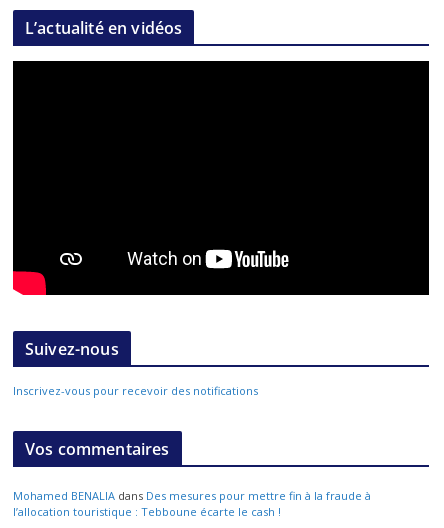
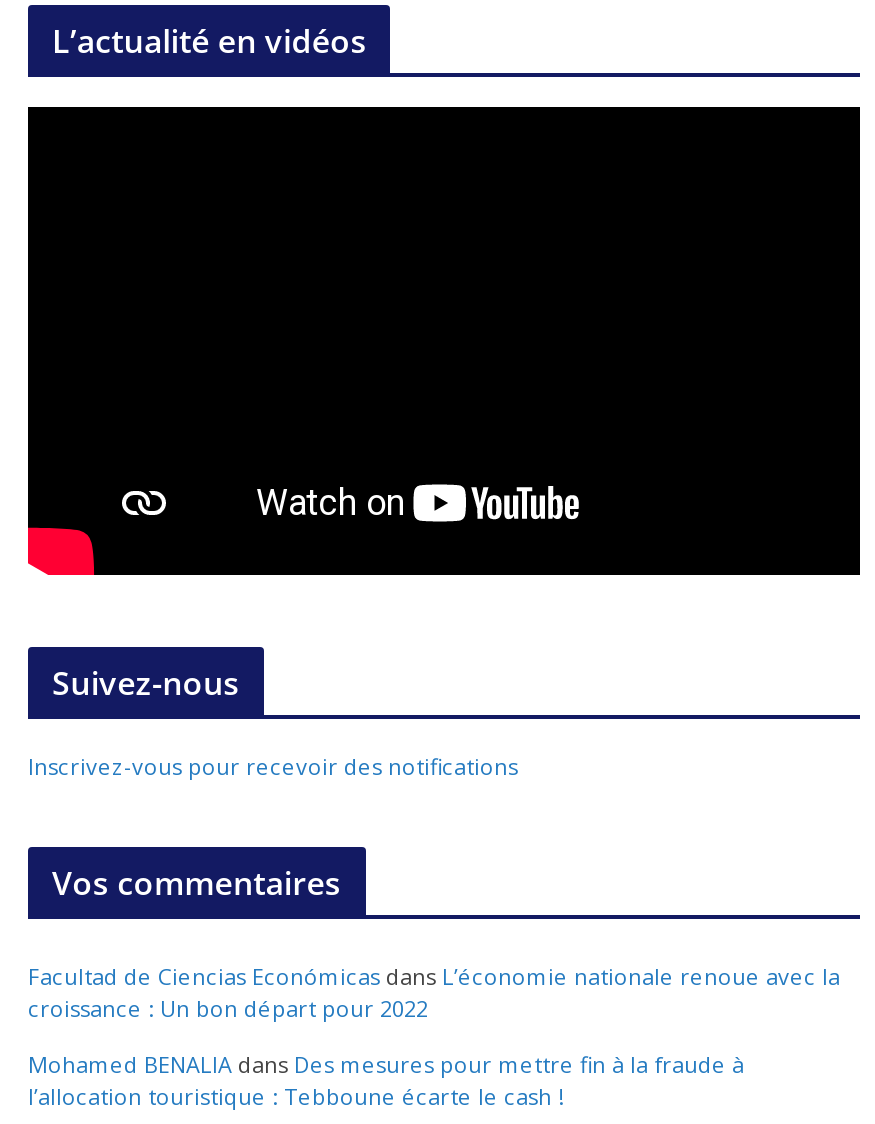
none -> [28,962,840,1024] Facultad de Ciencias Económicas dans L’économie nationale renoue avec la | croissance : Un bon départ pour 2022

